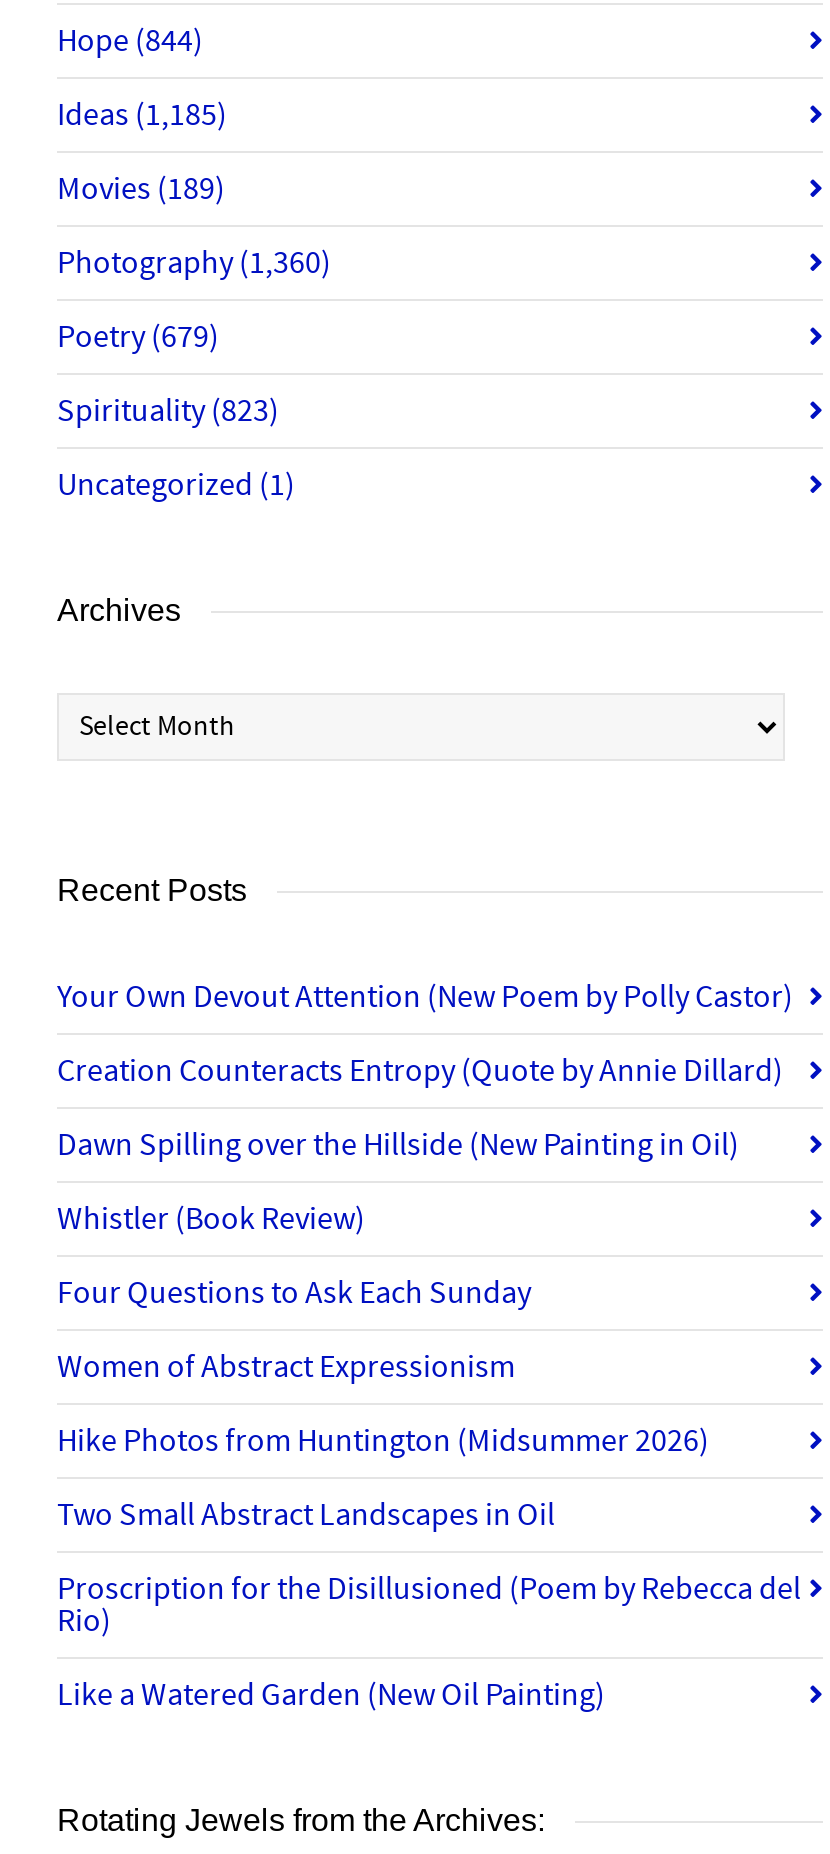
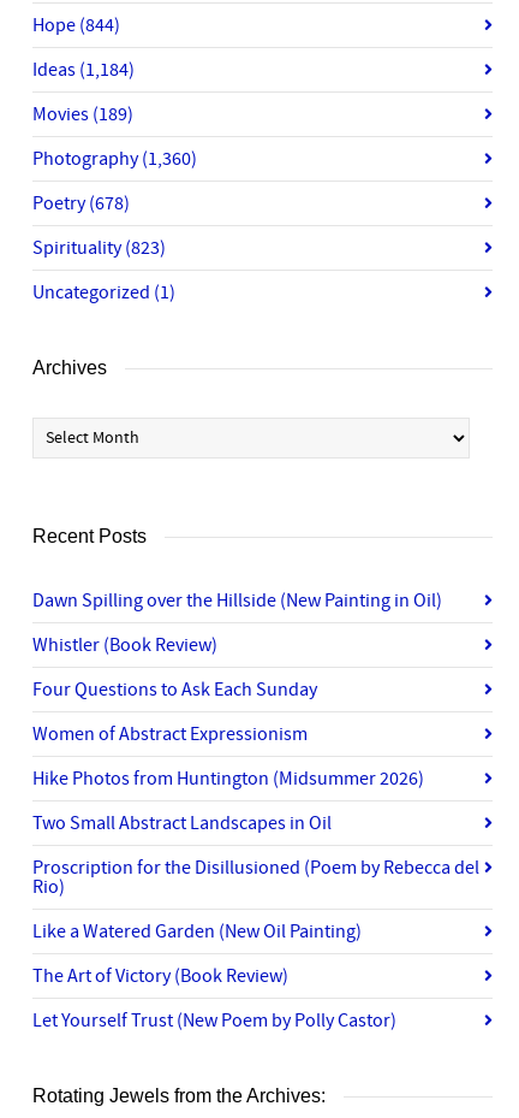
[57,94,227,134] Ideas (1,185) -> [32,57,135,81] Ideas (1,184)
[57,316,219,356] Poetry (679) -> [32,191,130,215] Poetry (678)
[57,976,793,1090] Your Own Devout Attention (New Poem by Polly Castor) | Creation Counteracts Entropy (Quote by Annie Dillard) -> none
moved [57,1124,801,1714] -> [32,588,479,943]: Dawn Spilling over the Hillside (New Painting in Oil) | Whistler (Book Review) | Four Questions to Ask Each Sunday | ... | Rio) | Like a Watered Garden (New Oil Painting)
none -> [32,963,396,1032] The Art of Victory (Book Review) | Let Yourself Trust (New Poem by Polly Castor)

